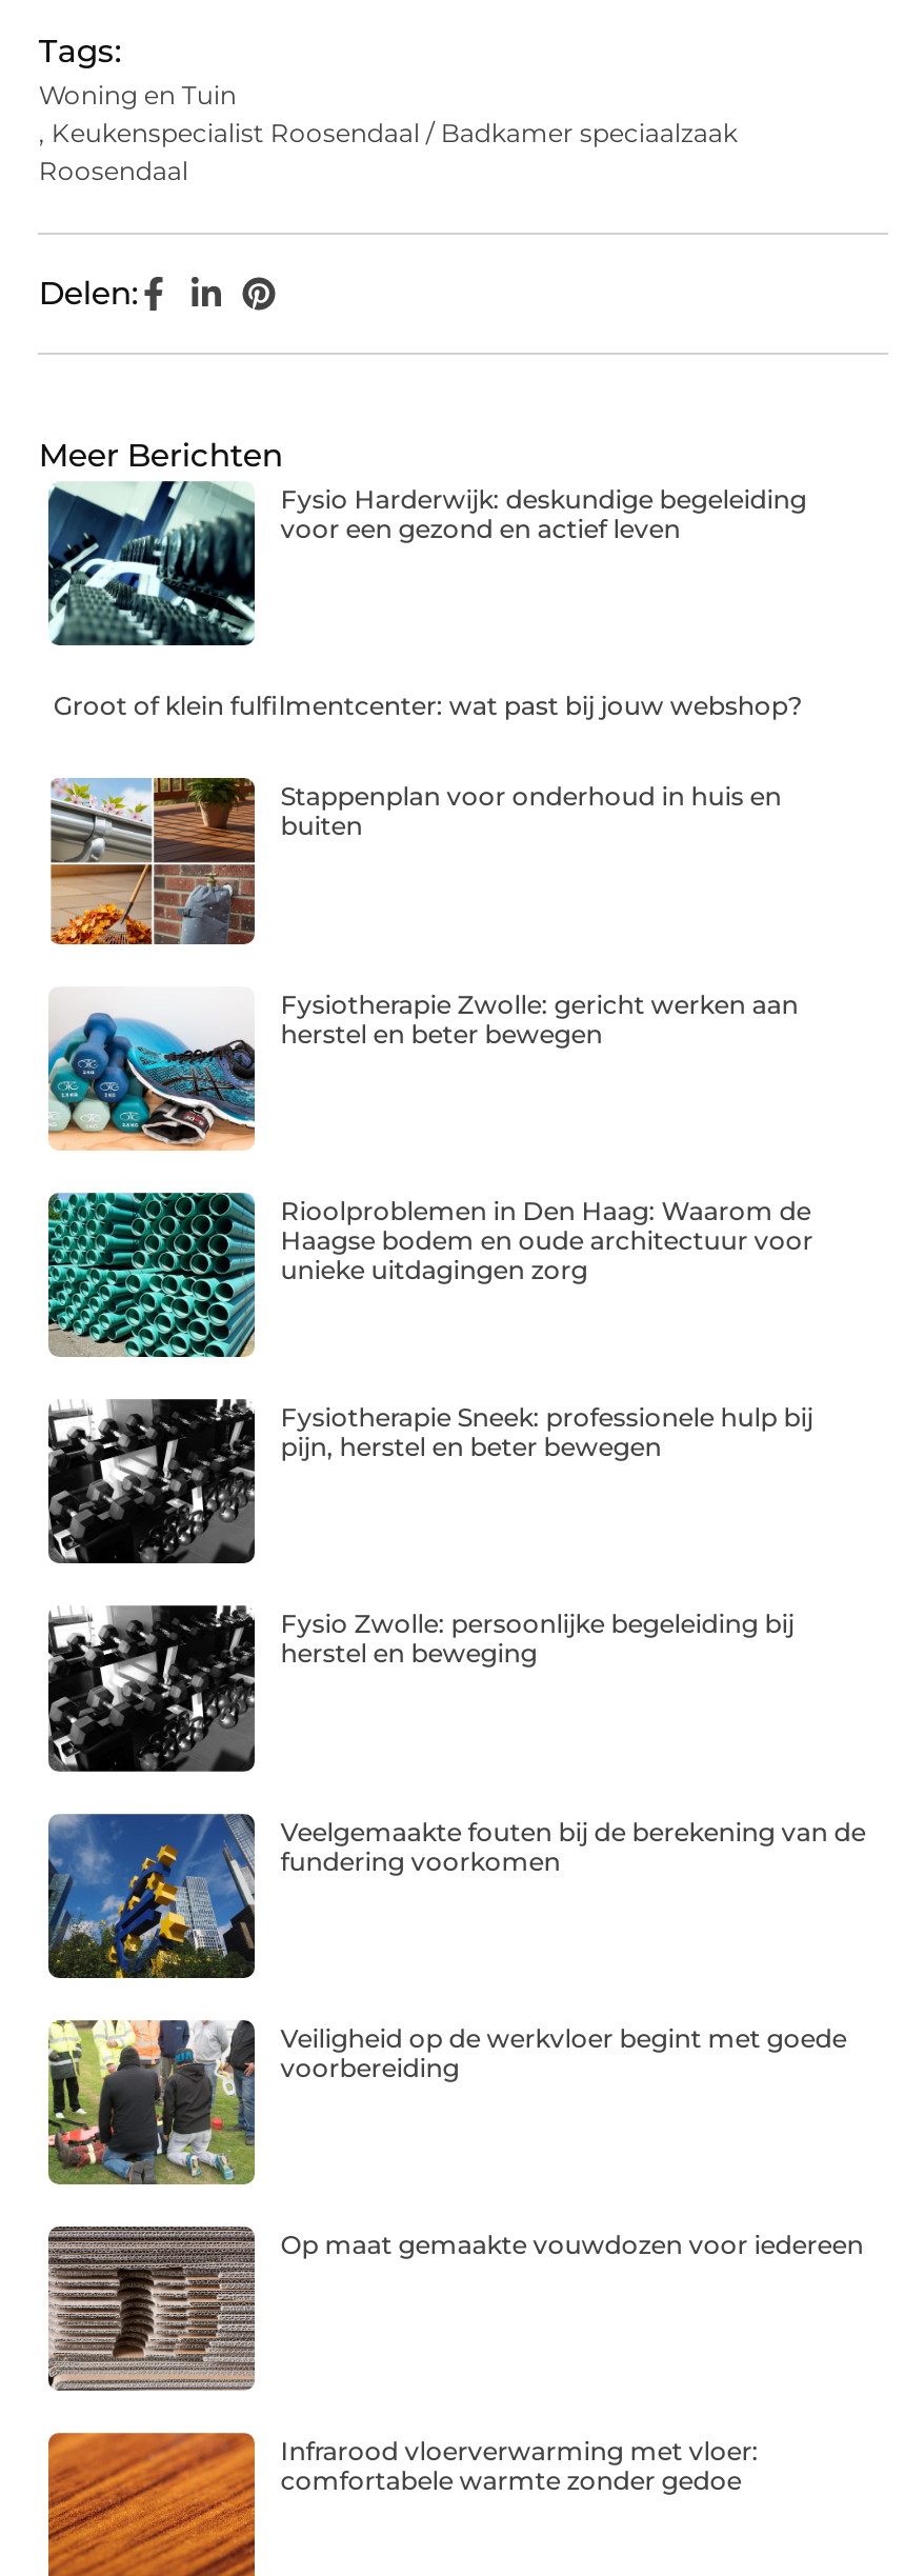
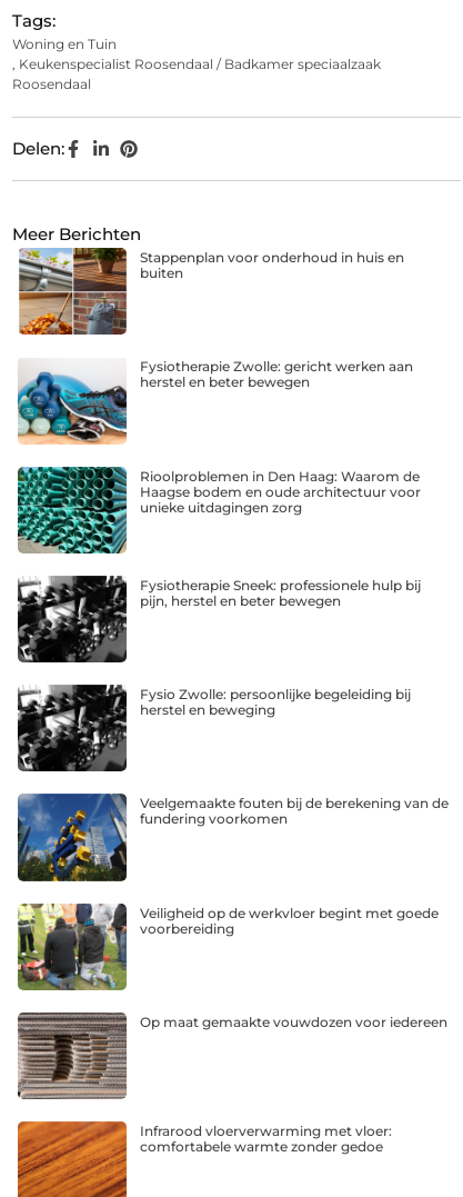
[46,481,807,647] [image] | Fysio Harderwijk: deskundige begeleiding | voor een gezond en actief leven -> none
[53,690,803,722] Groot of klein fulfilmentcenter: wat past bij jouw webshop? -> none

